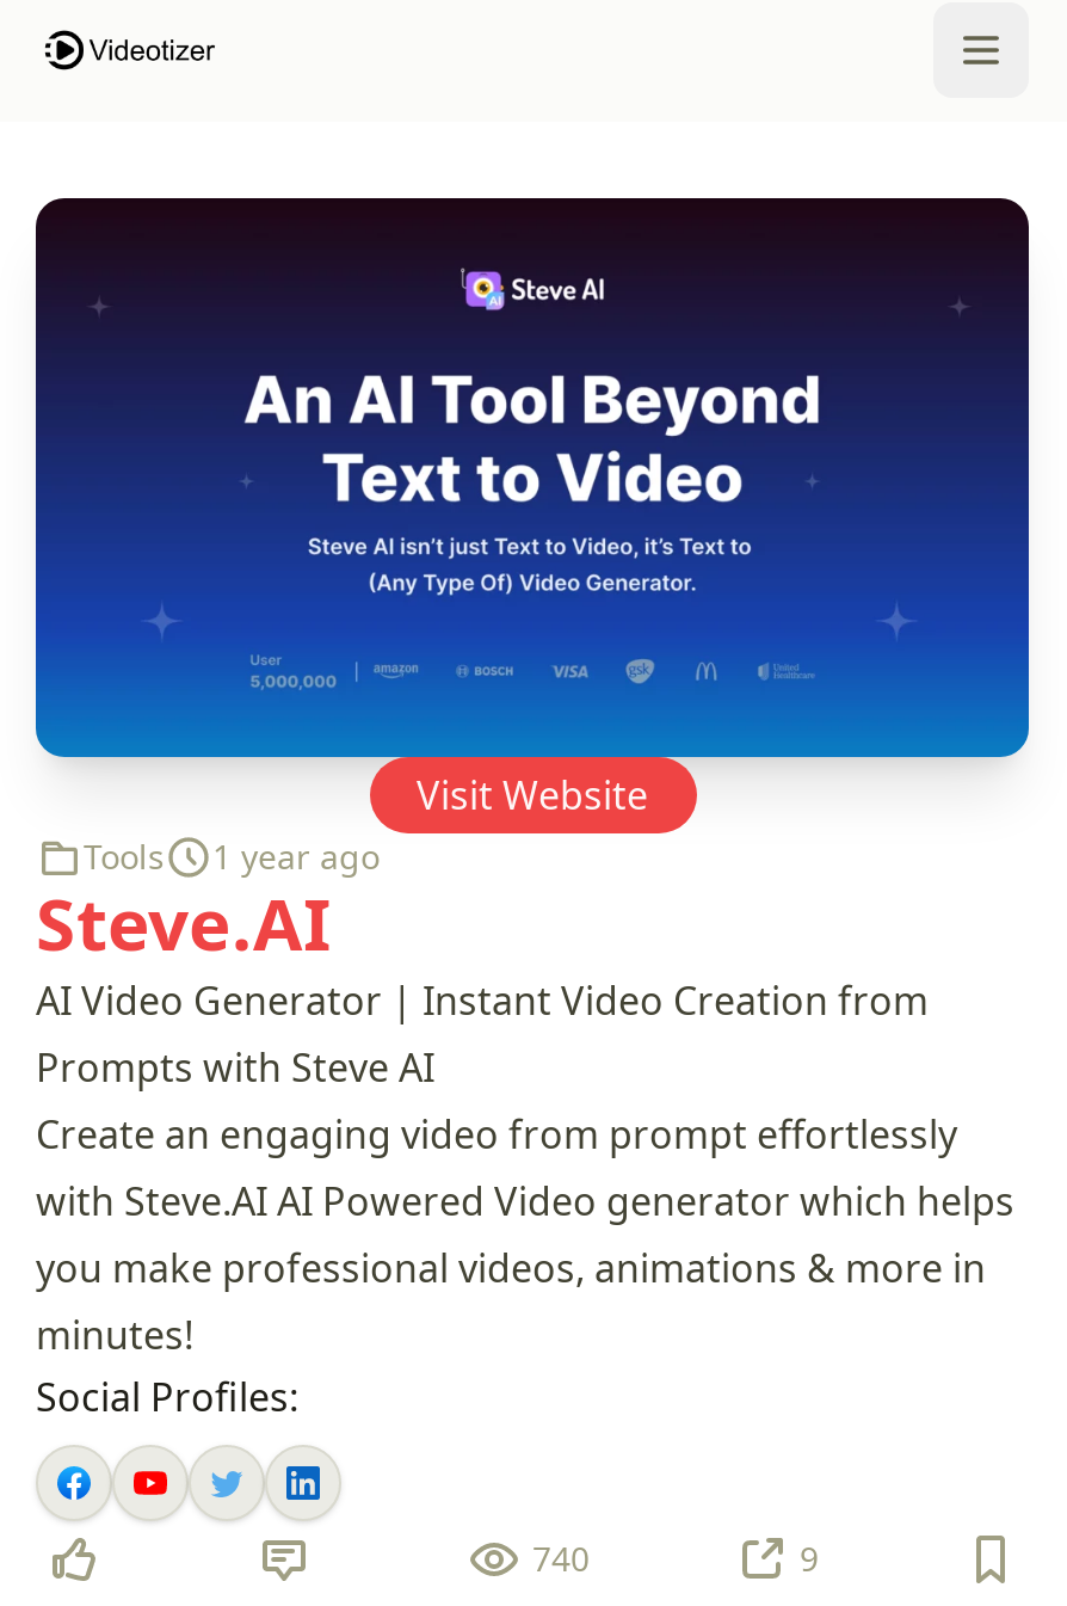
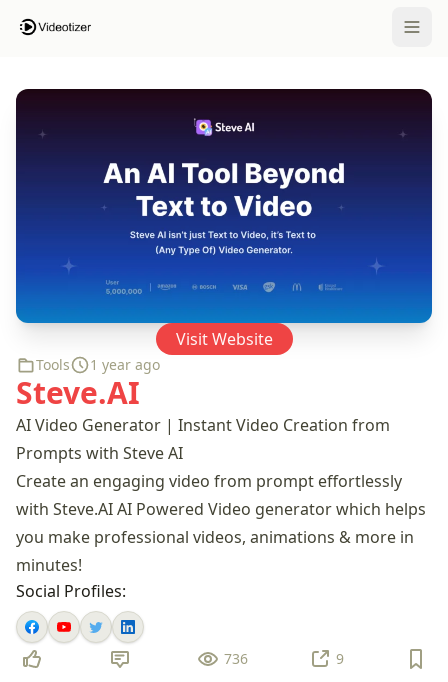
[532,1536,590,1581] 740 -> [224,649,248,668] 736

